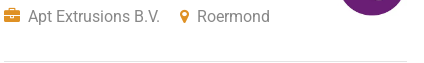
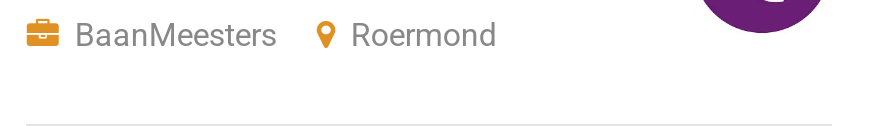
[28,7,160,26] Apt Extrusions B.V. -> [75,15,277,53] BaanMeesters

